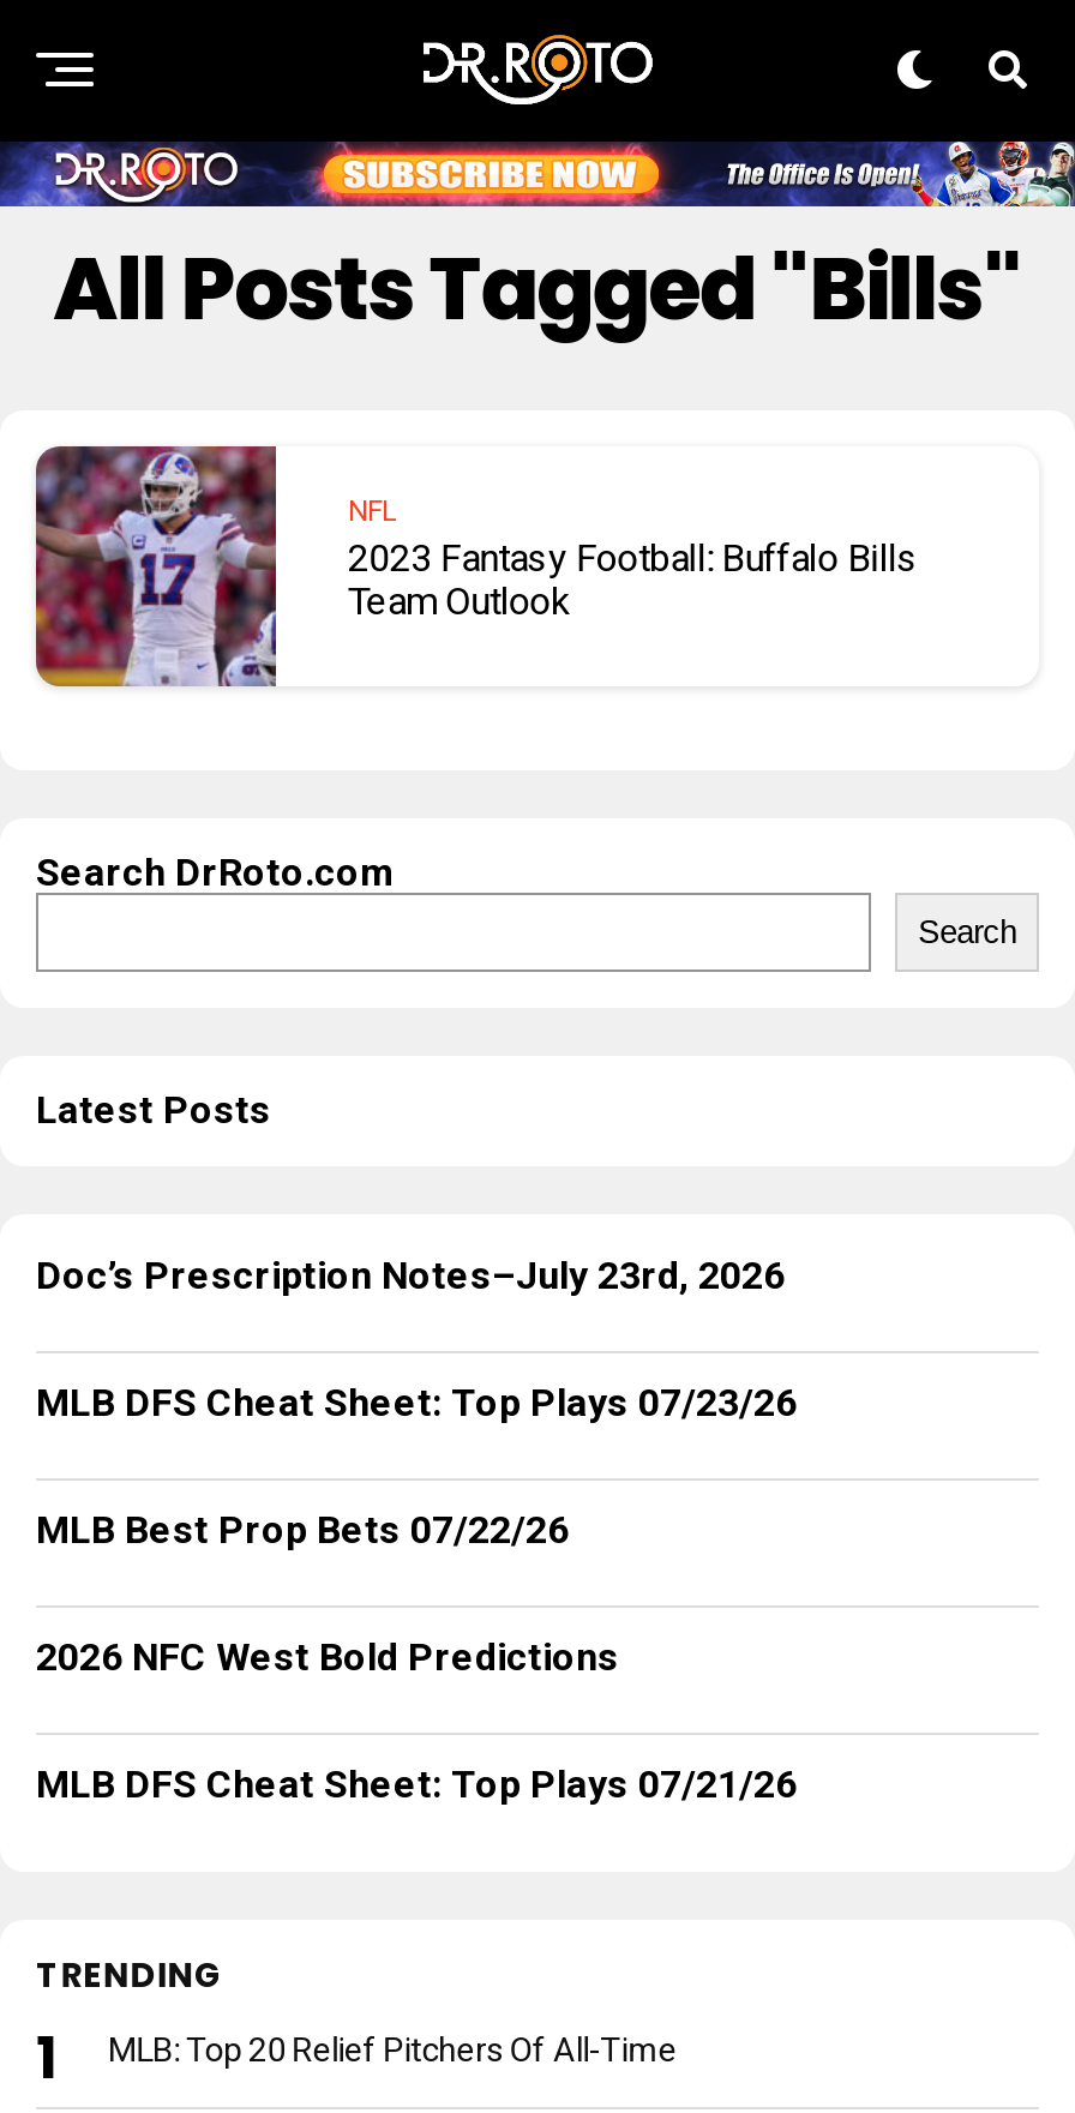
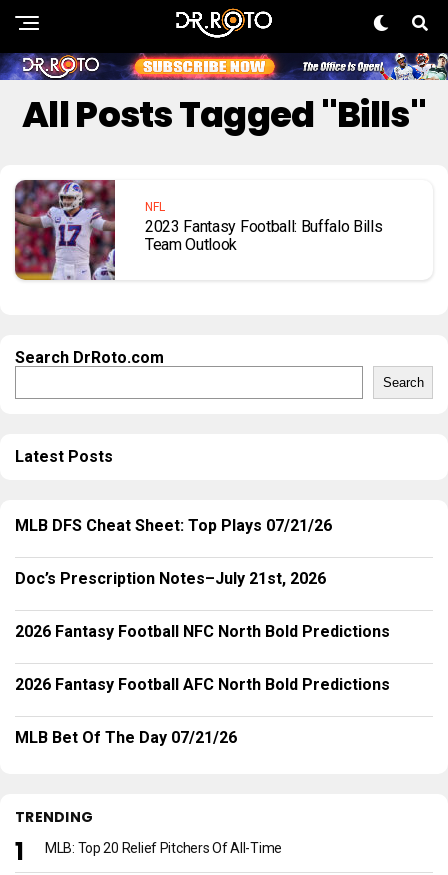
[36,1253,797,1680] Doc’s Prescription Notes–July 23rd, 2026 | MLB DFS Cheat Sheet: Top Plays 07/23/26 | MLB Best Prop Bets 07/22/26 | 2026 NFC West Bold Predictions -> none
moved [36,1762,797,1808] -> [15,516,332,535]: MLB DFS Cheat Sheet: Top Plays 07/21/26
none -> [15,569,390,747] Doc’s Prescription Notes–July 21st, 2026 | 2026 Fantasy Football NFC North Bold Predictions | 2026 Fantasy Football AFC North Bold Predictions | MLB Bet Of The Day 07/21/26

